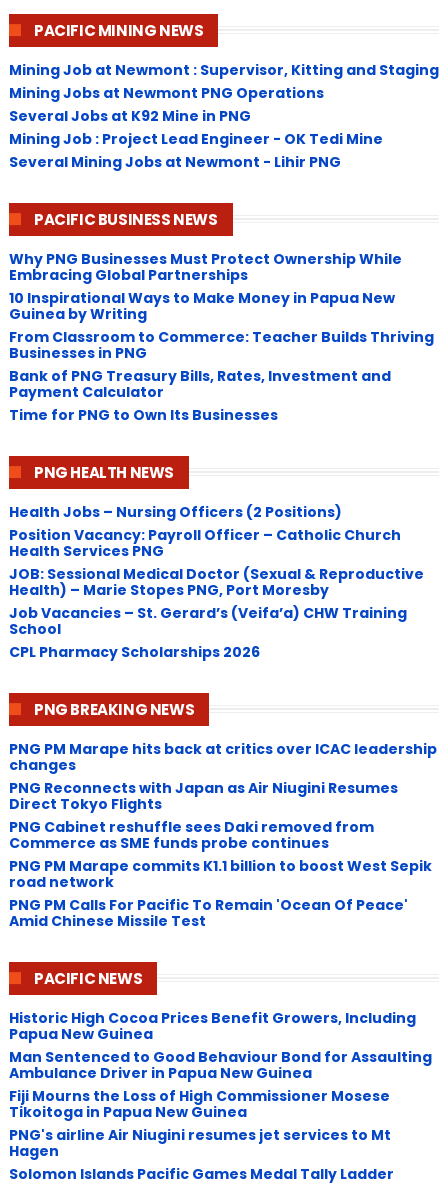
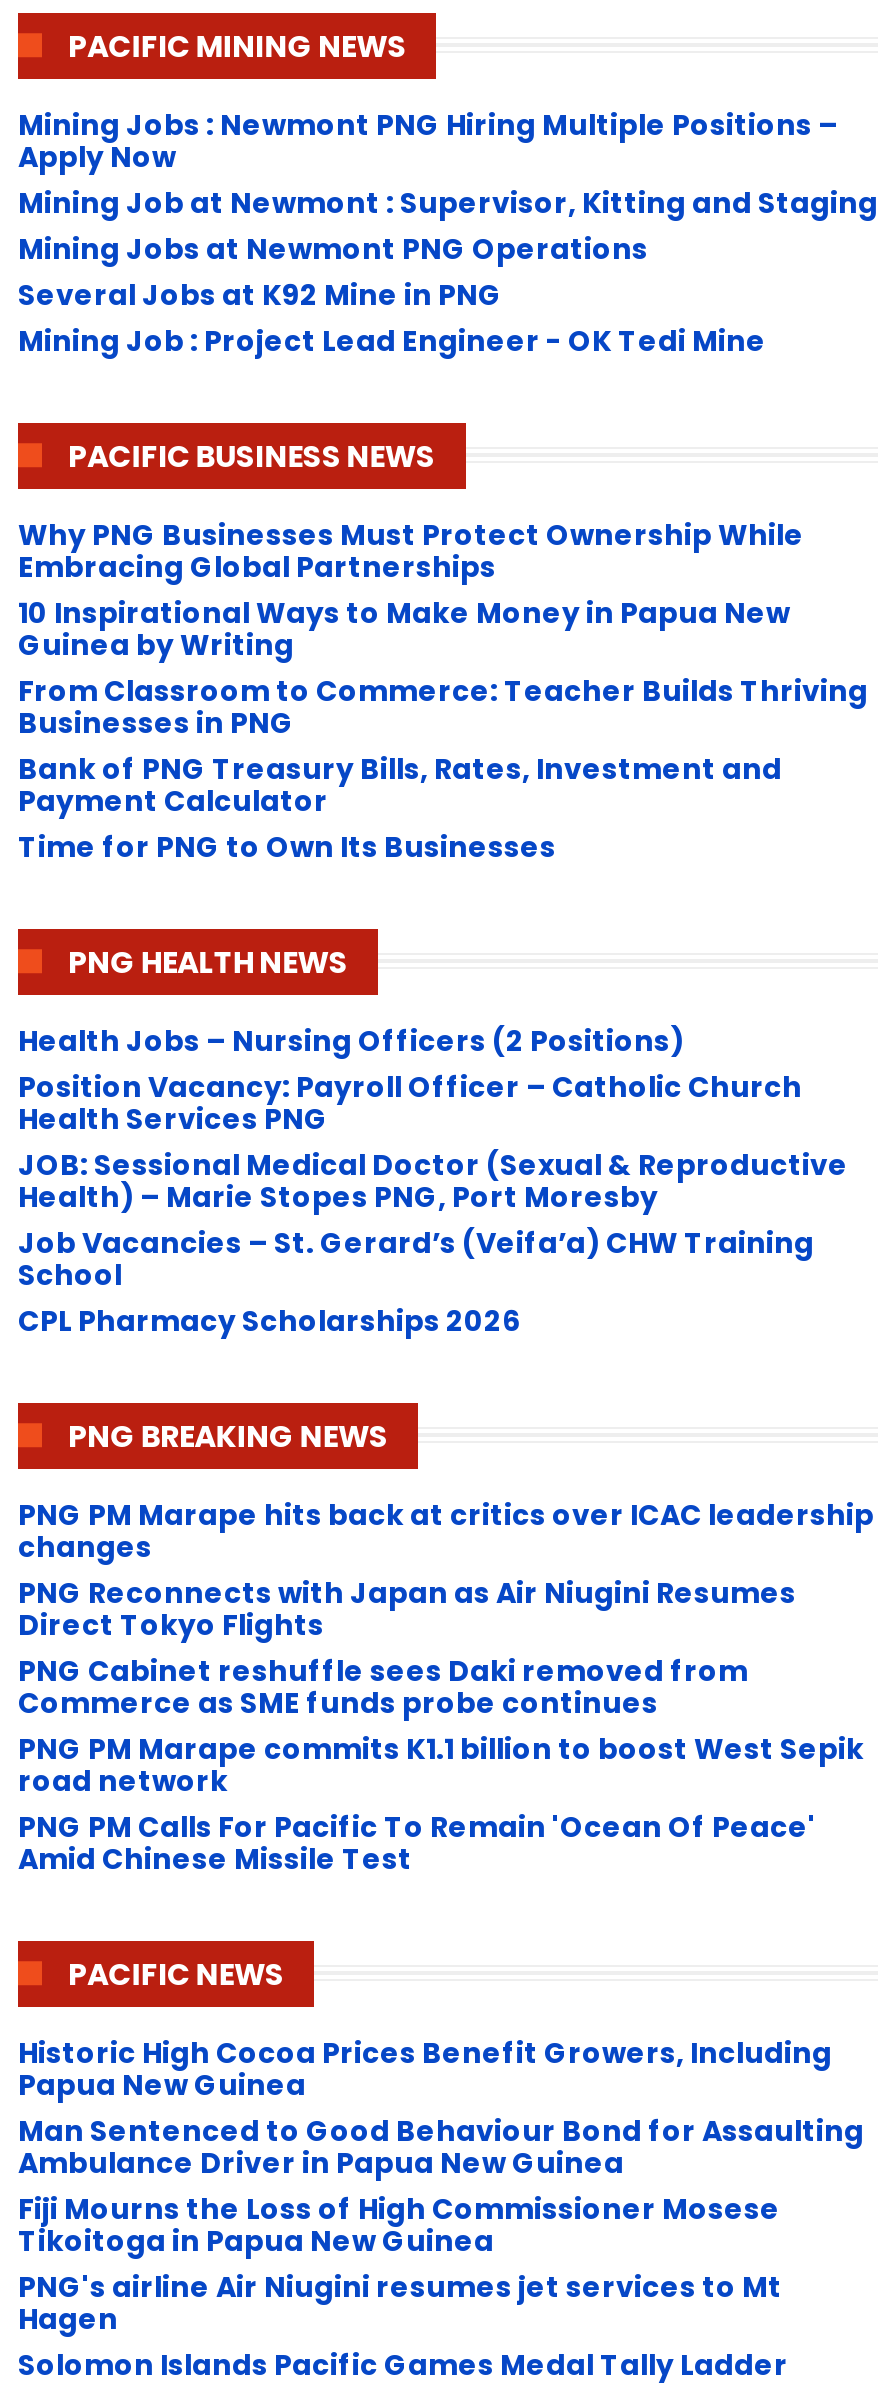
none -> [18,104,838,176] Mining Jobs : Newmont PNG Hiring Multiple Positions – | Apply Now
moved [9,59,439,148] -> [18,182,878,360]: Mining Job at Newmont : Supervisor, Kitting and Staging | Mining Jobs at Newmont PNG Operations | Several Jobs at K92 Mine in PNG | Mining Job : Project Lead Engineer - OK Tedi Mine
[9,151,341,171] Several Mining Jobs at Newmont - Lihir PNG -> none

